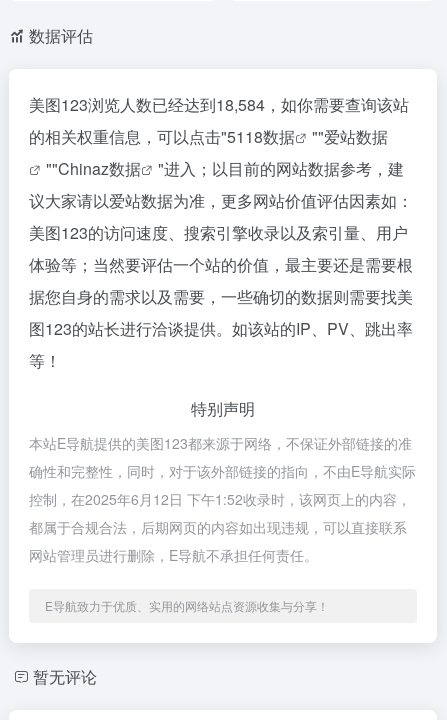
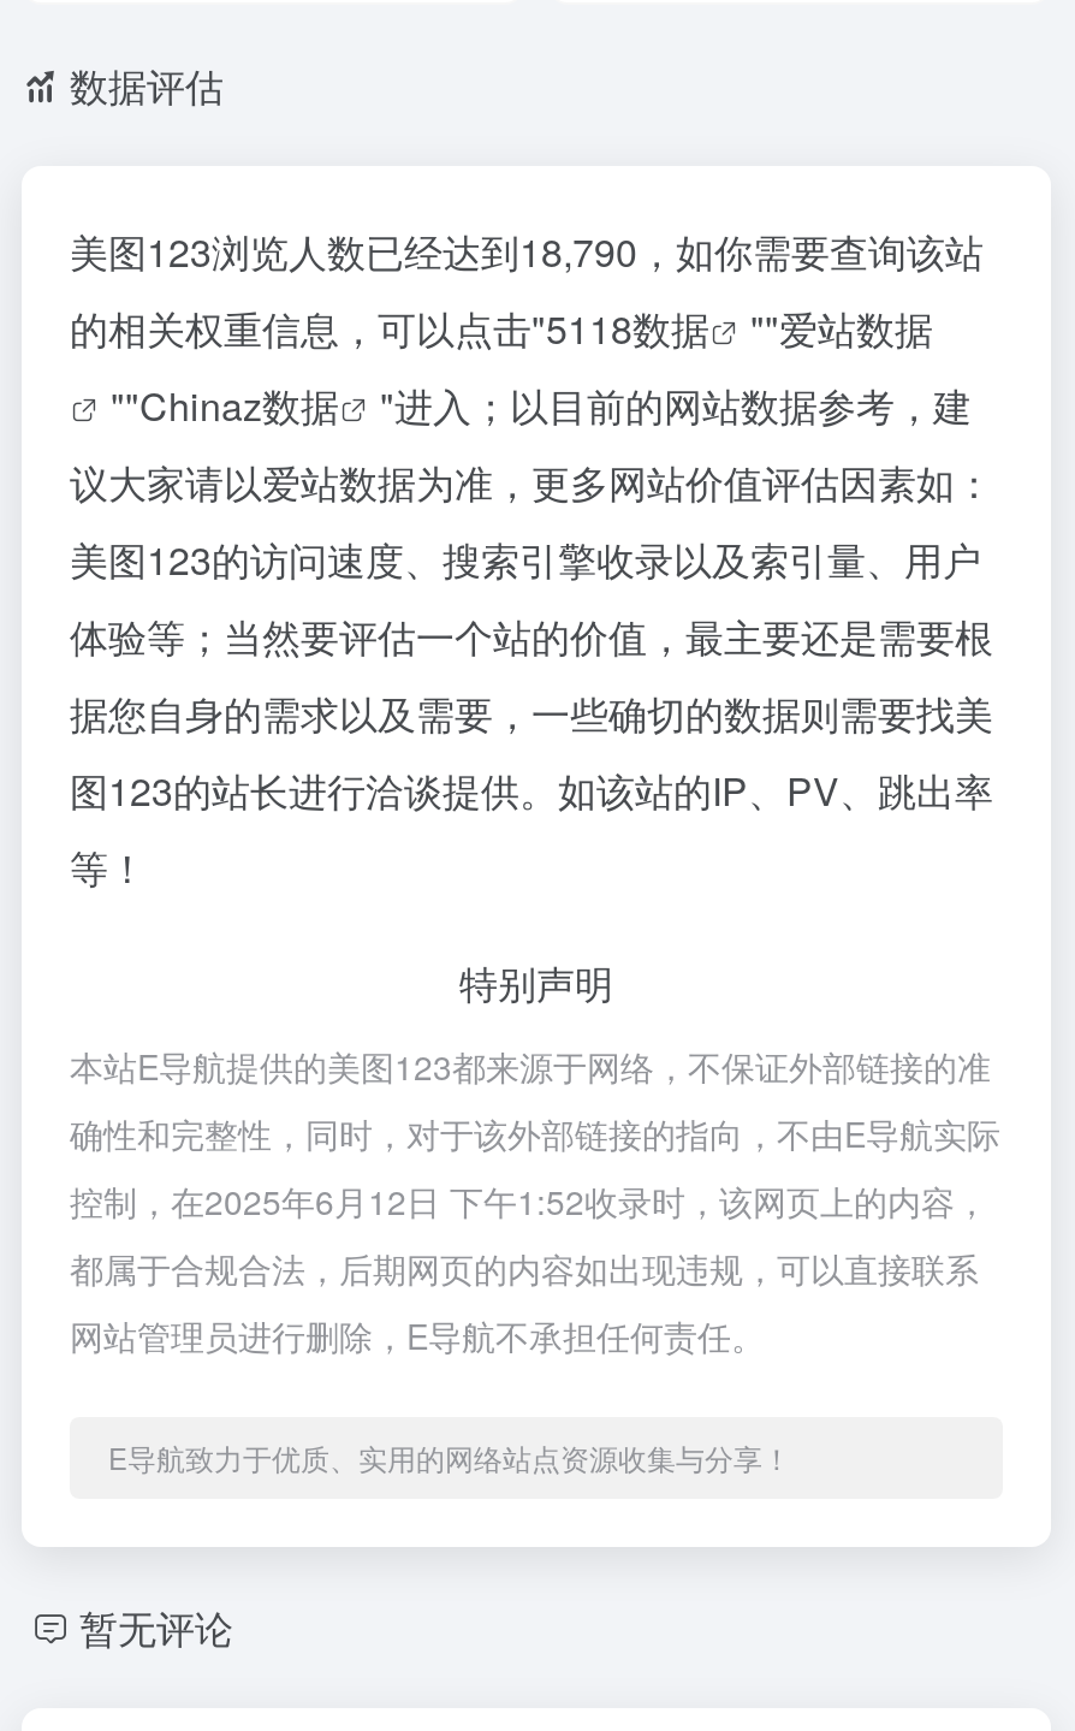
[29,93,409,116] 美图123浏览人数已经达到18,584，如你需要查询该站 -> [70,223,984,278] 美图123浏览人数已经达到18,790，如你需要查询该站

